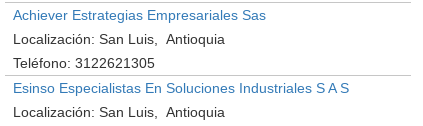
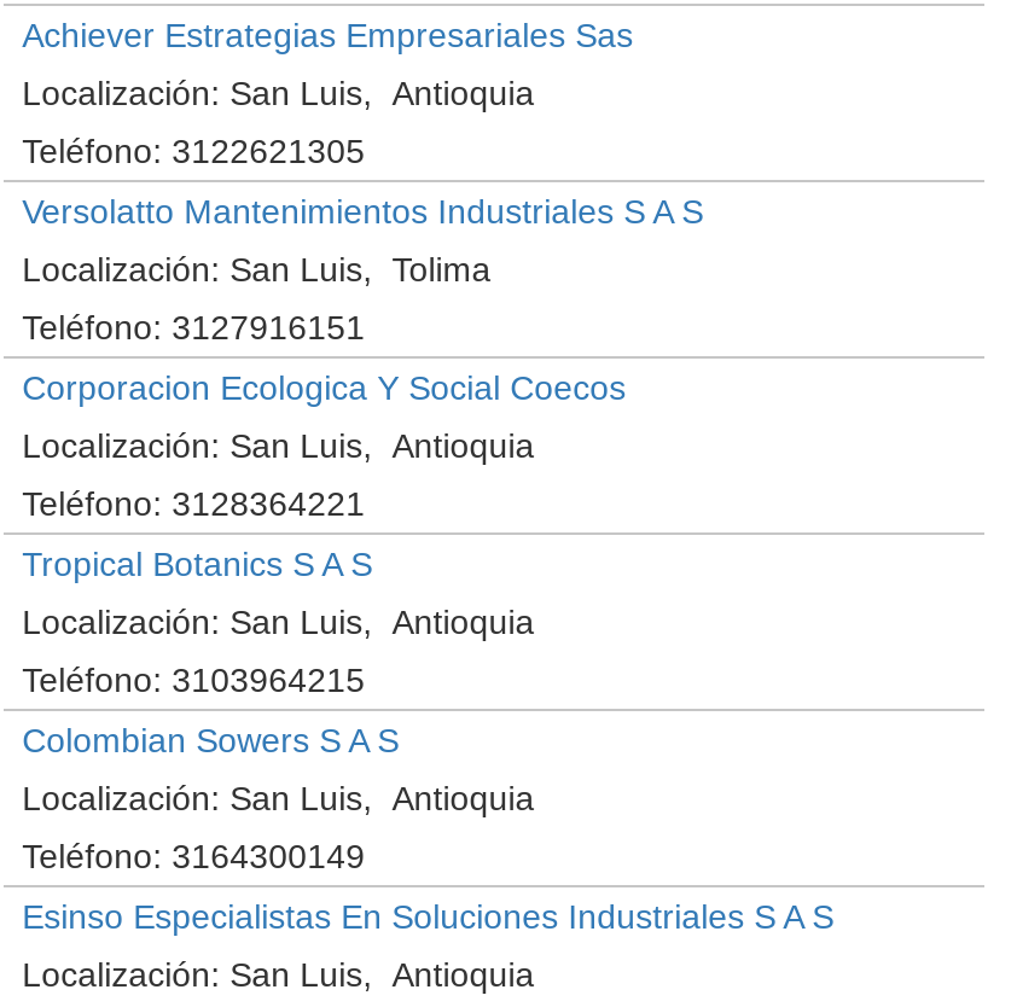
none -> [22,192,703,875] Versolatto Mantenimientos Industriales S A S | Localización: San Luis | Tolima | Teléfono: 3127916151 | Corporacion Ecologica Y Social Coecos | Localización: San Luis | Antioquia | Teléfono: 3128364221 | Tropical Botanics S A S | Localización: San Luis | Antioquia | Teléfono: 3103964215 | Colombian Sowers S A S | Localización: San Luis | Antioquia | Teléfono: 3164300149

